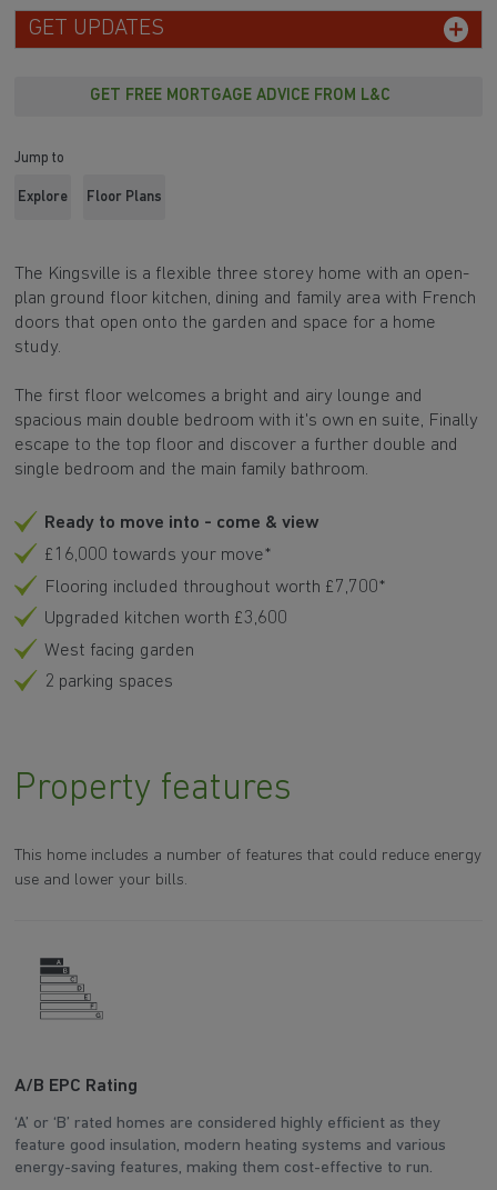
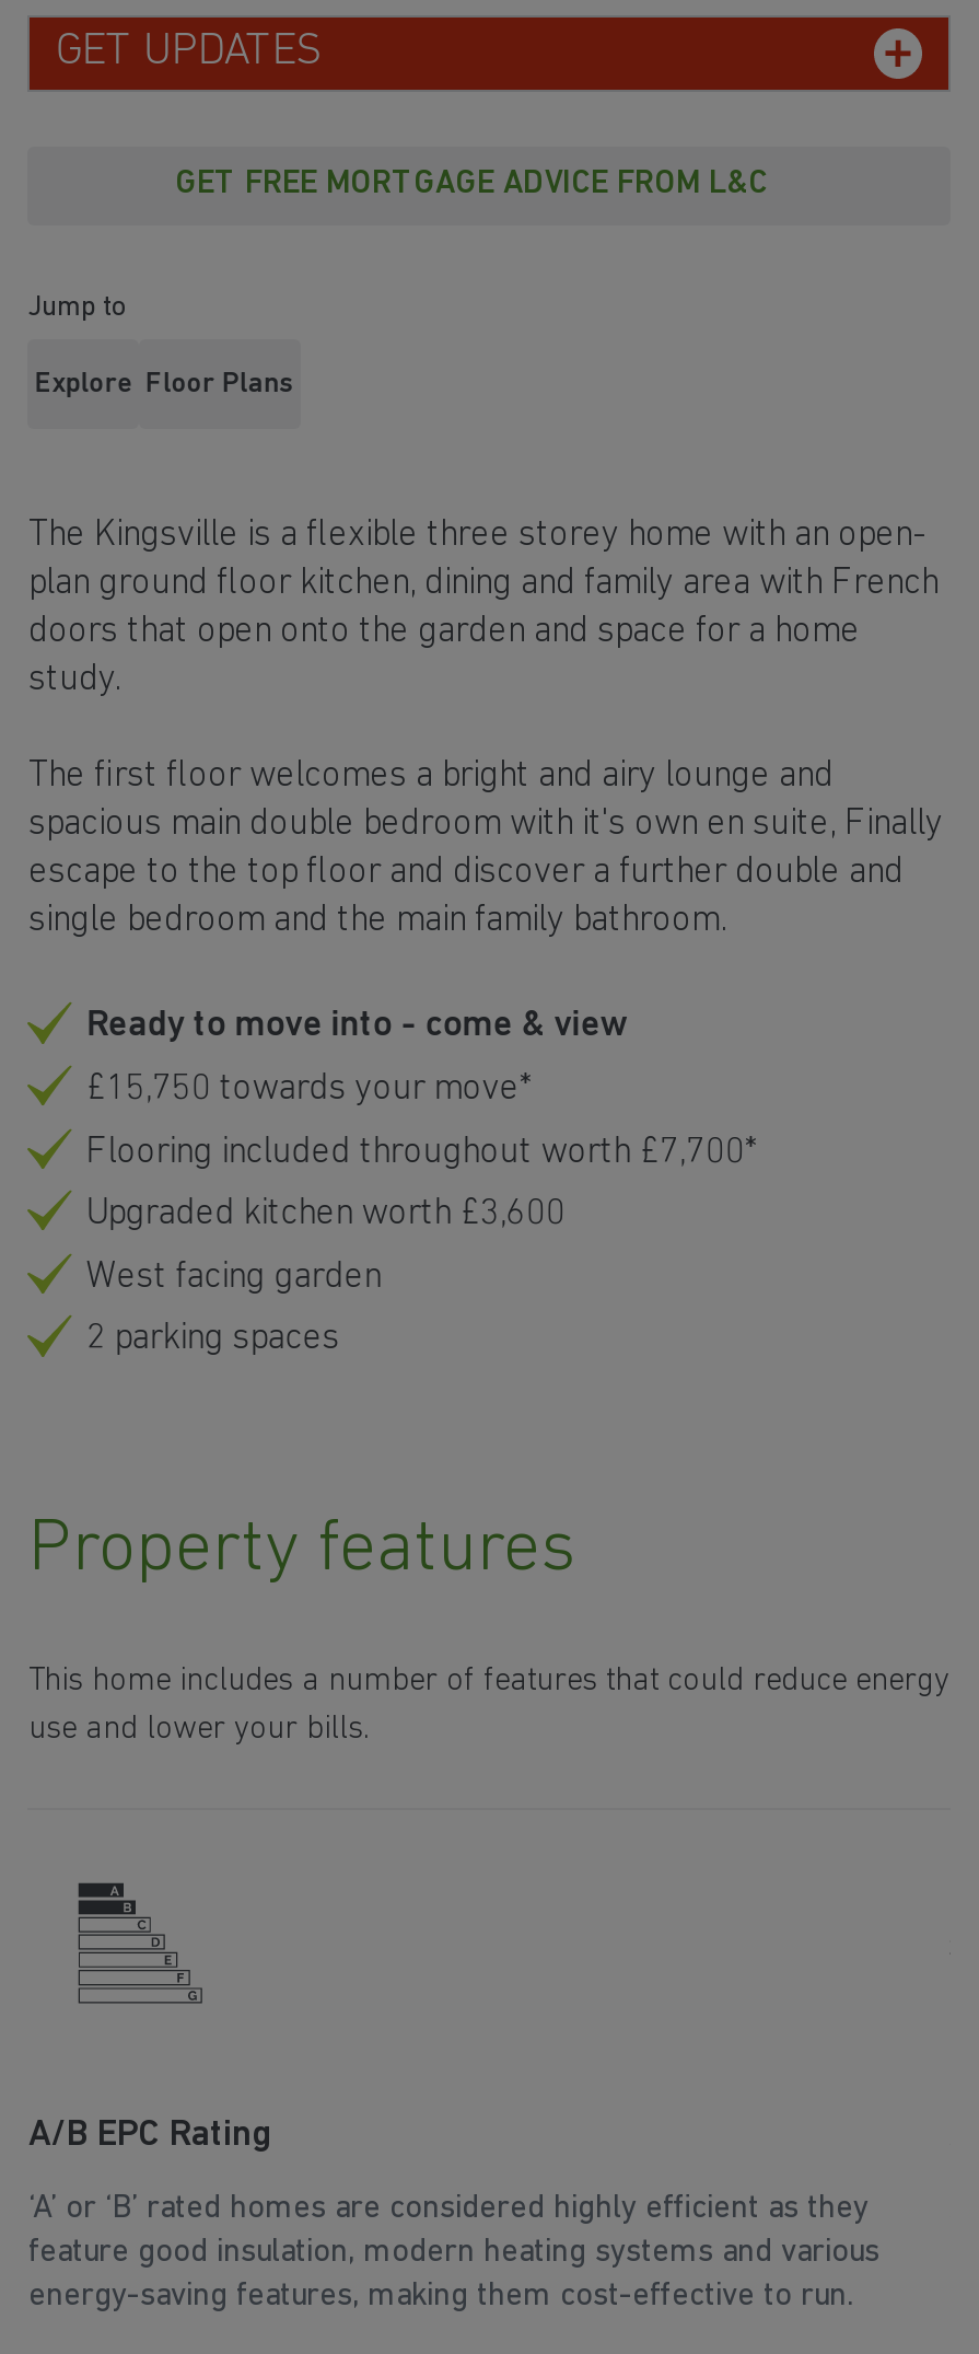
[44,545,271,564] £16,000 towards your move* -> [86,1070,534,1108] £15,750 towards your move*

